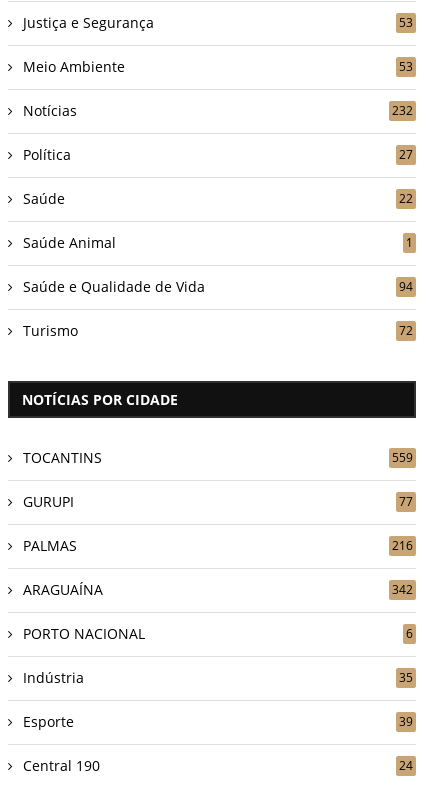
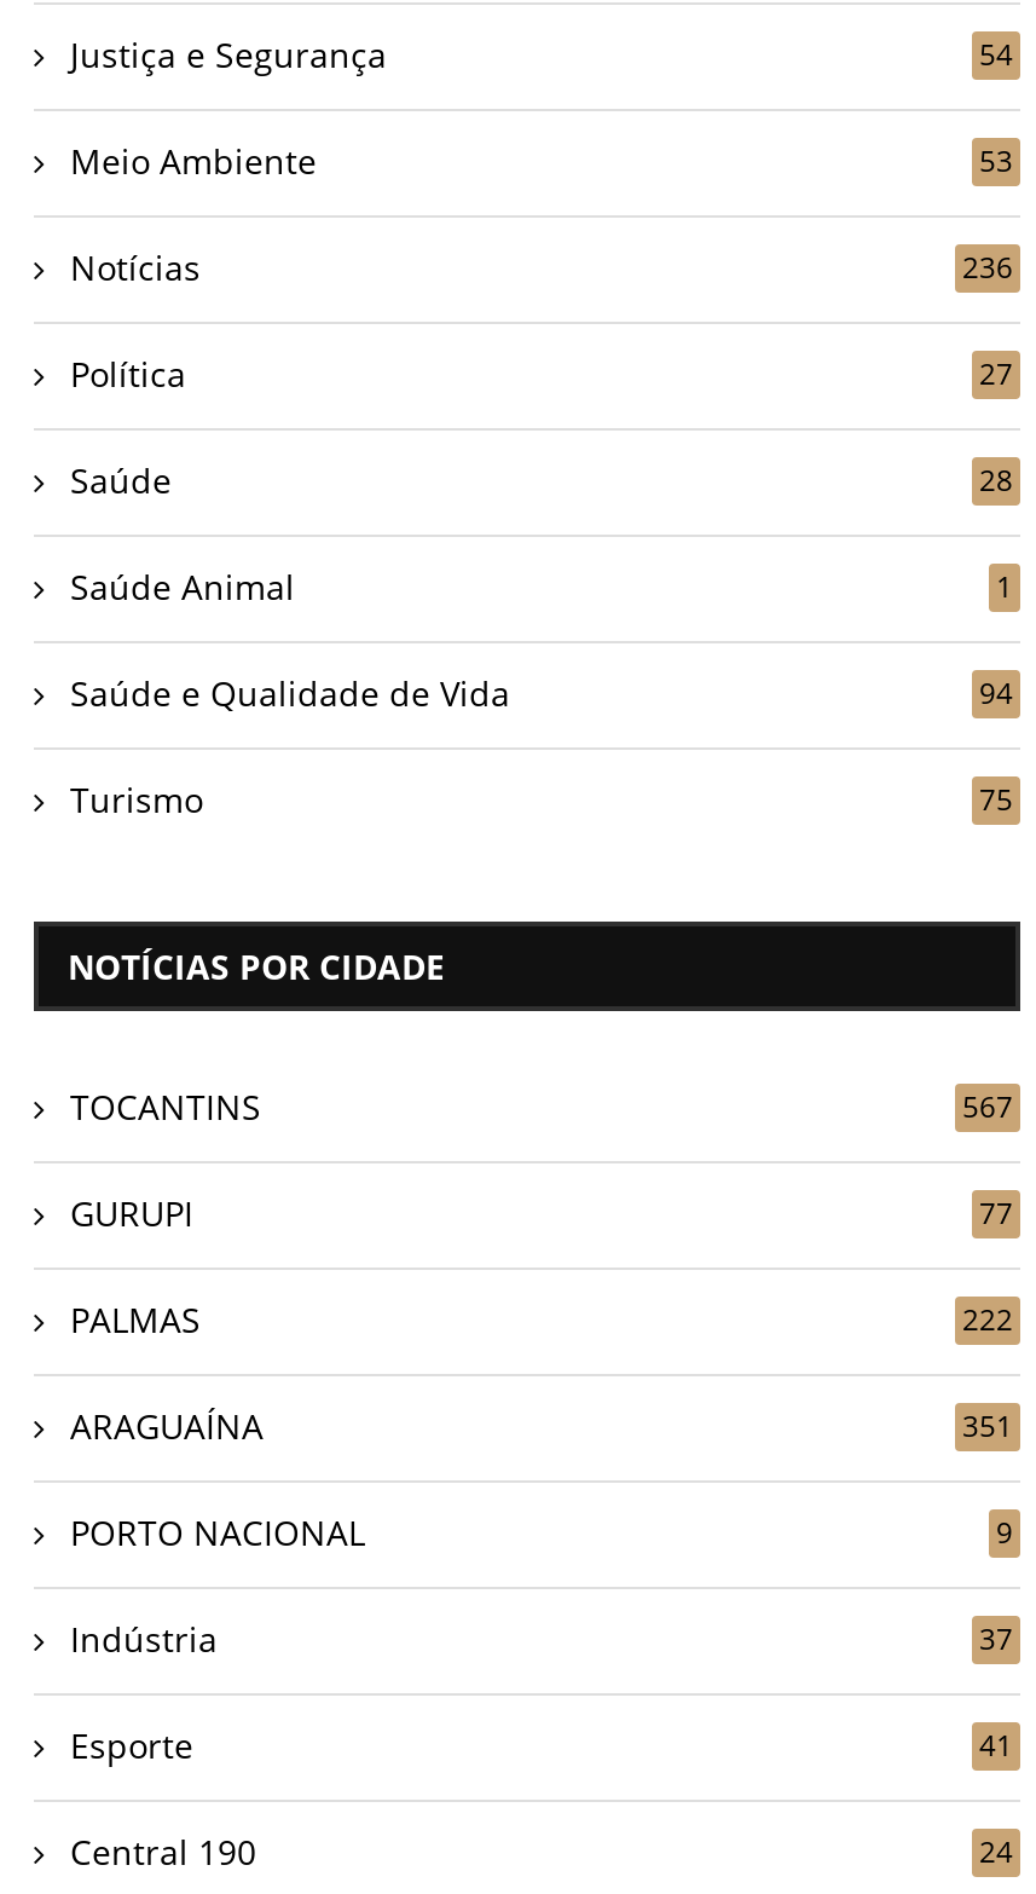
[399,14,413,31] 53 -> [979,34,1013,75] 54
[392,102,413,119] 232 -> [962,247,1013,288] 236
[399,190,413,207] 22 -> [979,460,1013,501] 28
[399,322,413,339] 72 -> [979,779,1013,820] 75
[392,449,413,466] 559 -> [962,1087,1013,1128] 567
[392,537,413,554] 216 -> [962,1299,1013,1341] 222
[392,581,413,598] 342 -> [962,1406,1013,1447] 351
[406,625,413,642] 6 -> [996,1512,1013,1553] 9
[399,669,413,686] 35 -> [979,1619,1013,1660] 37
[399,713,413,730] 39 -> [979,1725,1013,1766] 41

